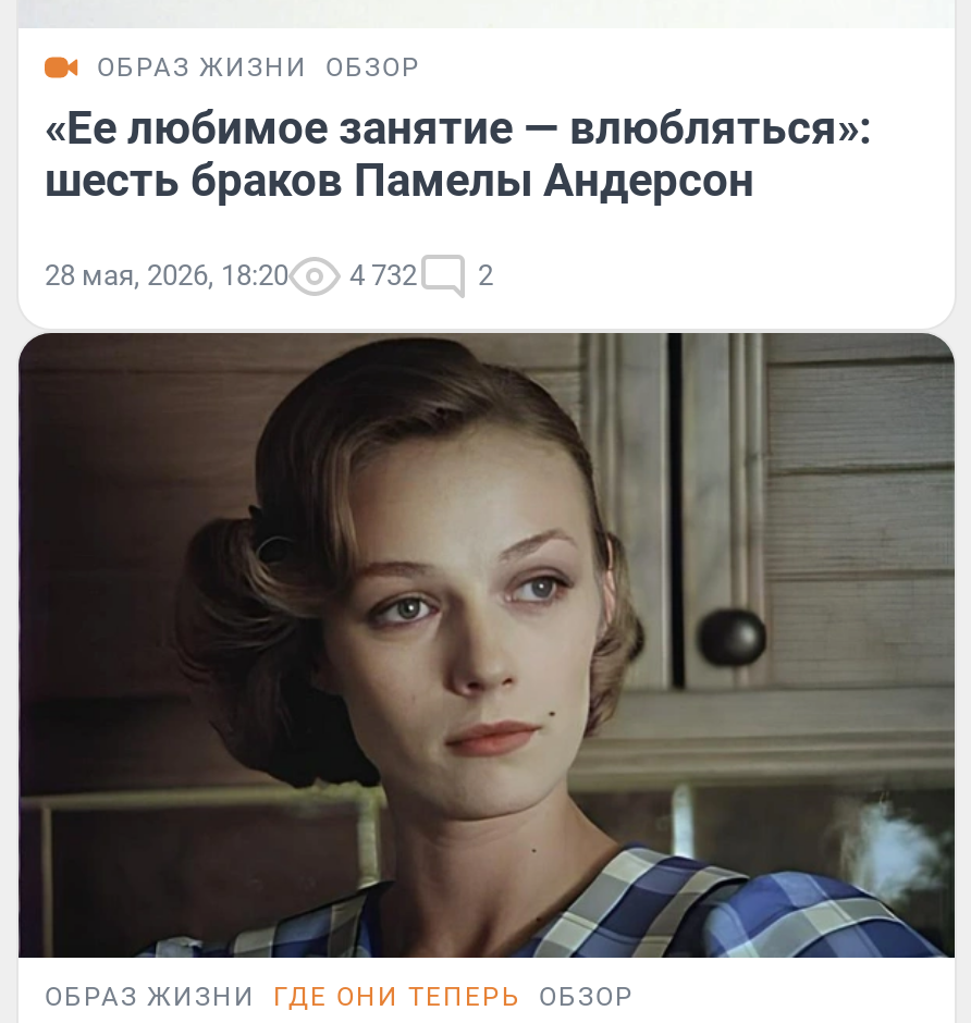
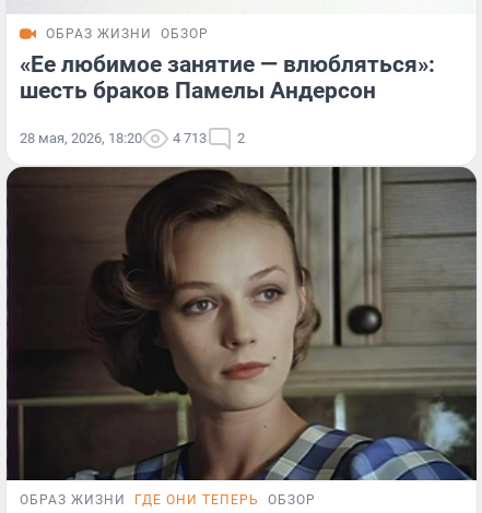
[45,259,493,292] 28 мая, 2026, 18:20 4 732 2 -> [20,130,245,146] 28 мая, 2026, 18:20 4 713 2

